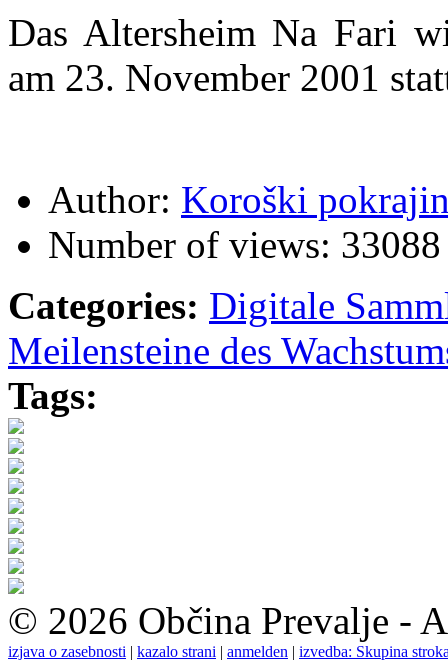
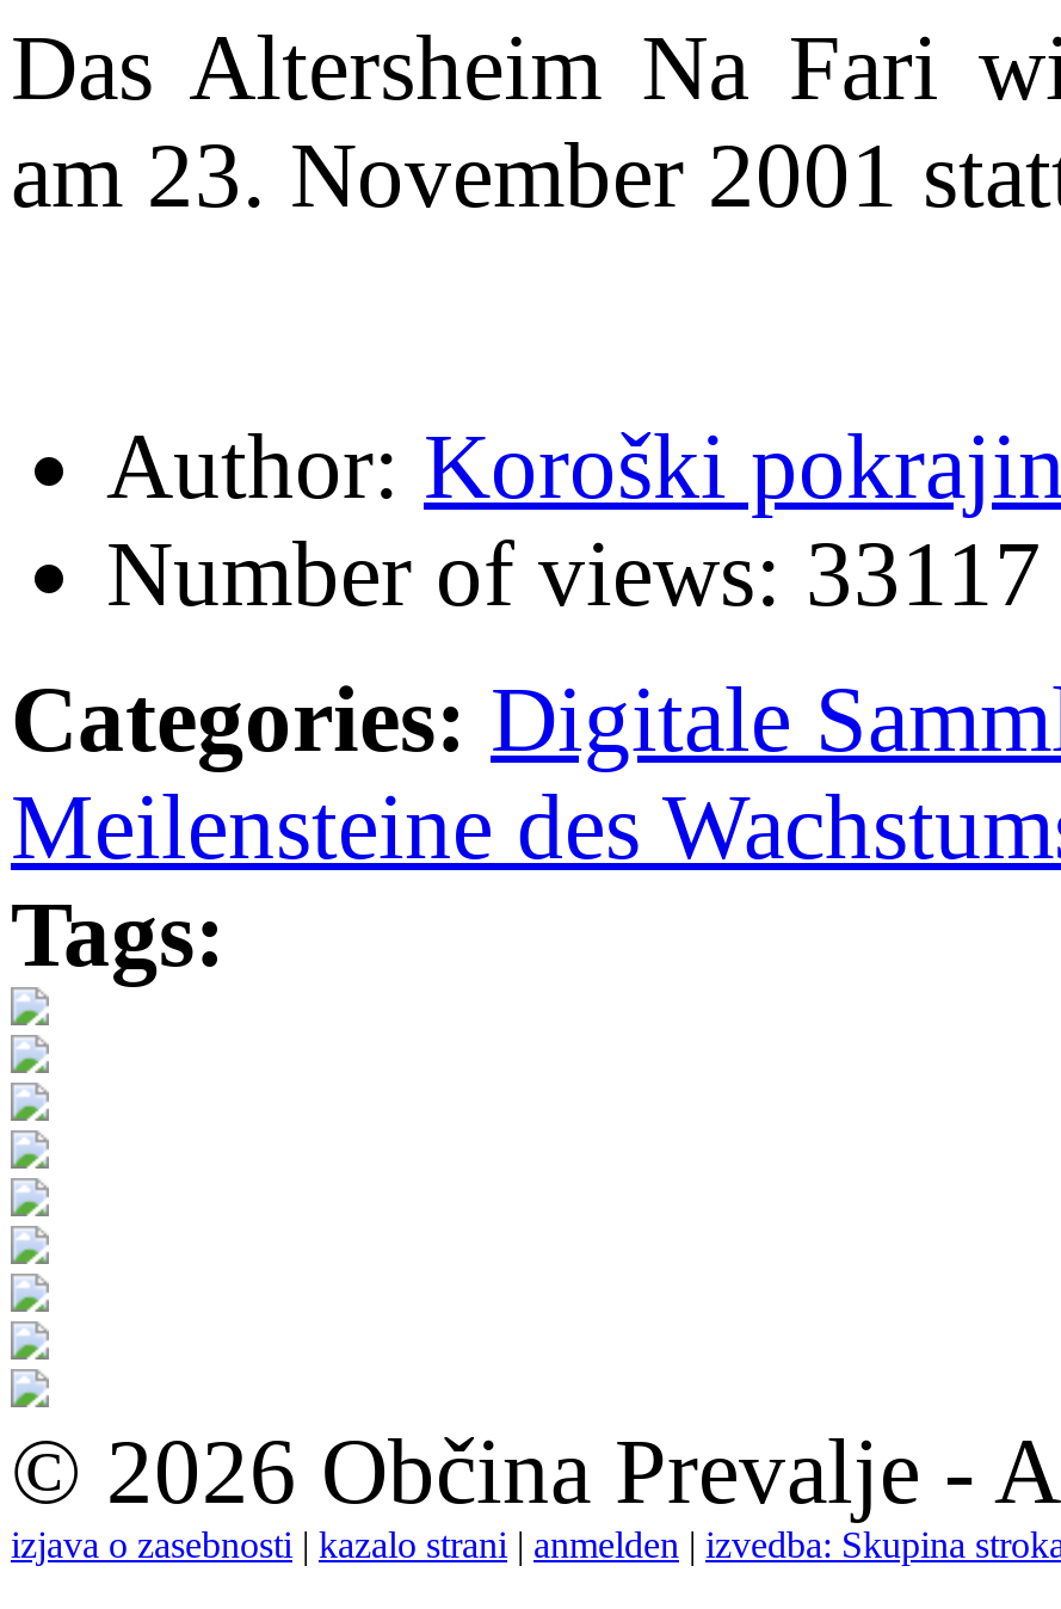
[48,223,441,266] Number of views: 33088 -> [106,521,1042,624] Number of views: 33117

